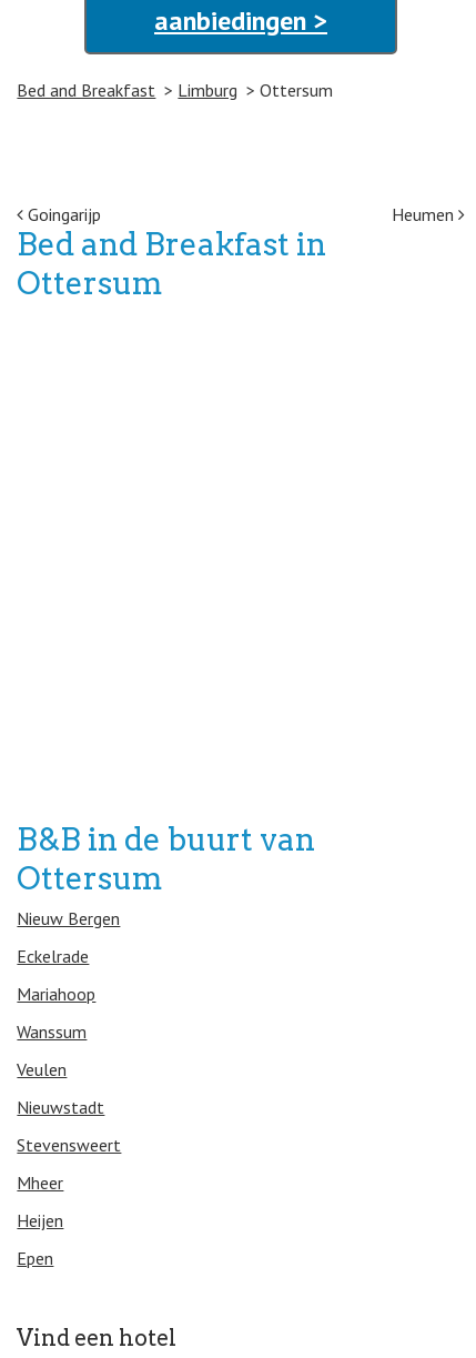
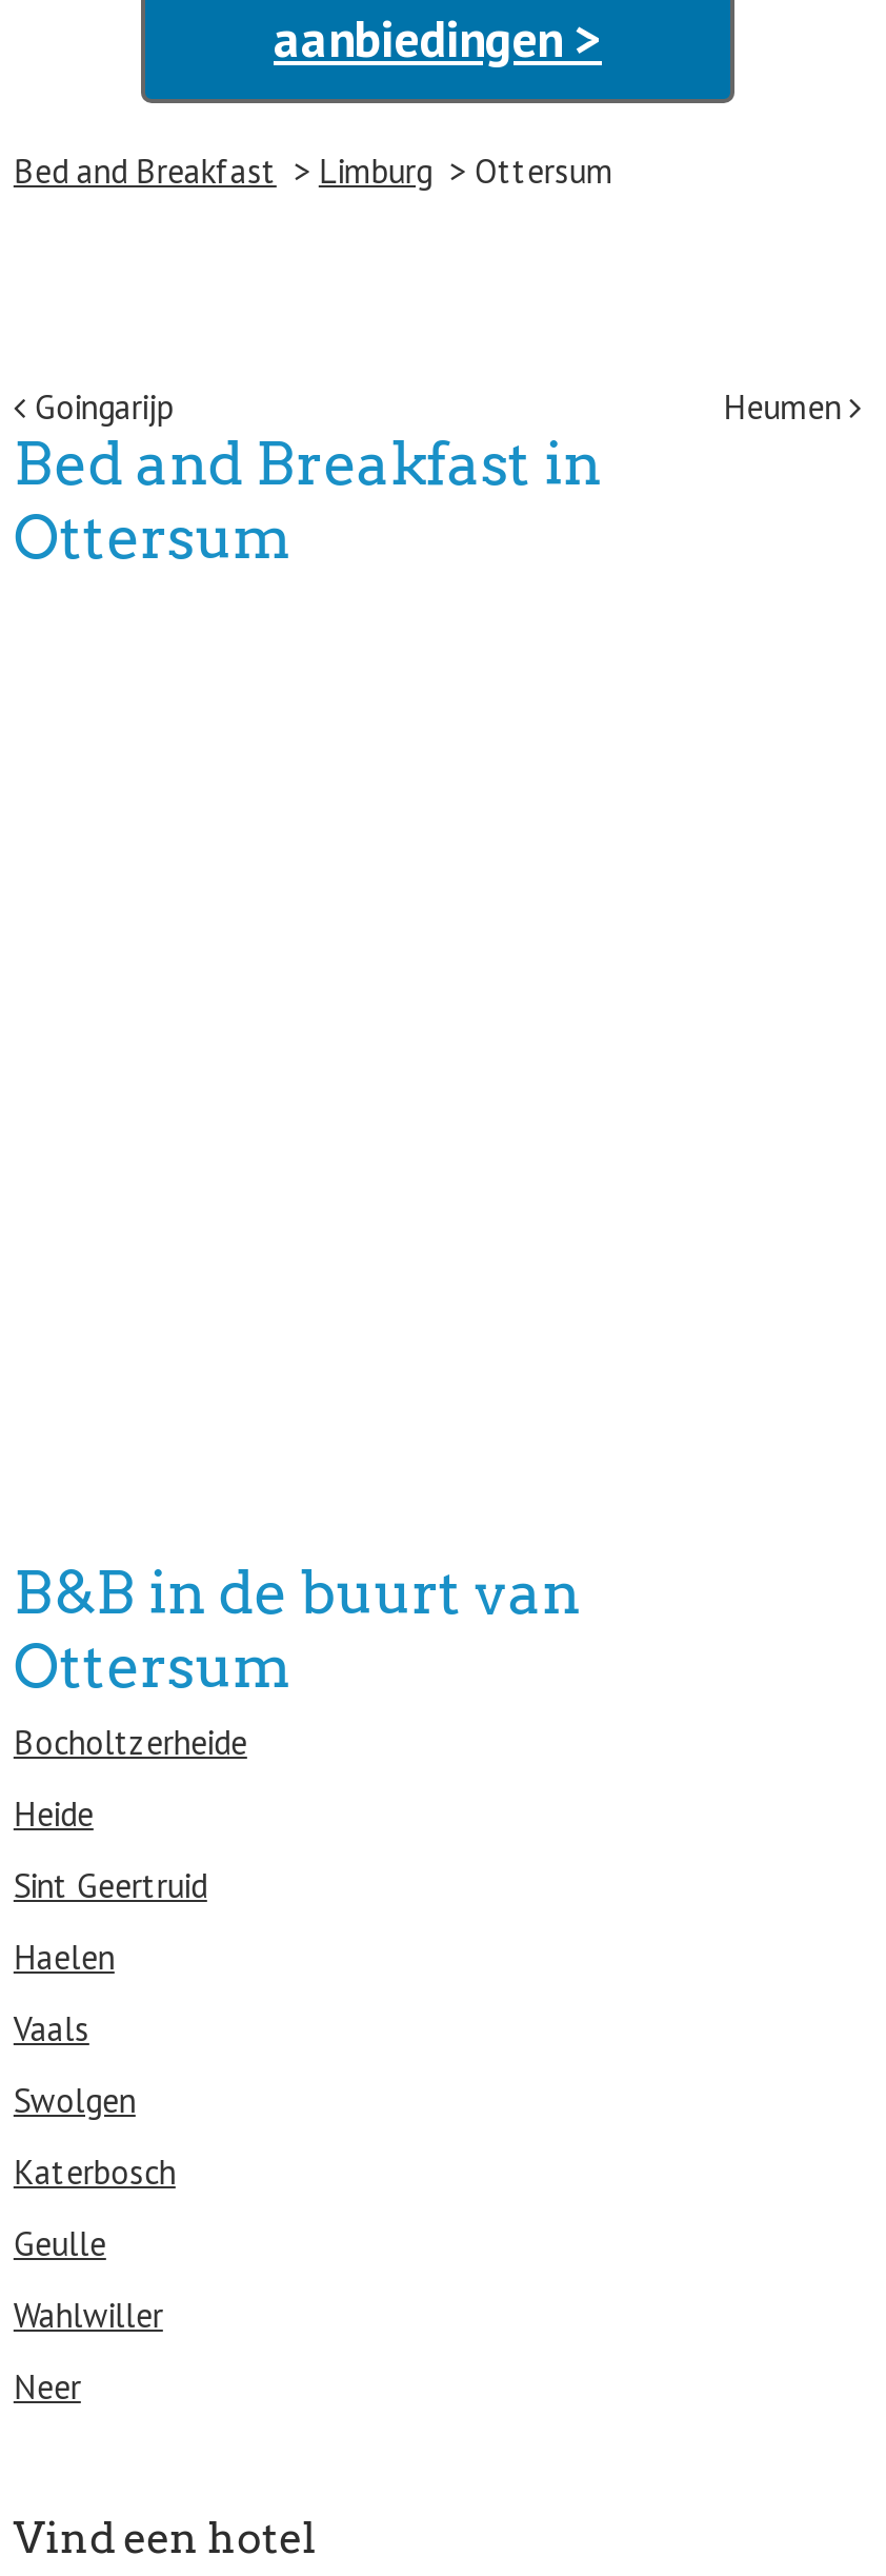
[17,907,120,929] Nieuw Bergen -> [13,1721,247,1763] Bocholtzerheide
[17,945,89,967] Eckelrade -> [13,1792,93,1835] Heide
[17,983,96,1005] Mariahoop -> [13,1864,207,1906] Sint Geertruid
[17,1020,87,1043] Wanssum -> [13,1936,114,1978] Haelen
[17,1058,67,1080] Veulen -> [13,2007,89,2049] Vaals
[17,1096,105,1118] Nieuwstadt -> [13,2079,136,2121] Swolgen
[17,1134,121,1156] Stevensweert -> [13,2151,176,2193] Katerbosch
[17,1171,64,1194] Mheer -> [13,2222,106,2264] Geulle
[17,1209,64,1231] Heijen -> [13,2294,163,2336] Wahlwiller
[17,1247,54,1269] Epen -> [13,2365,81,2407] Neer

